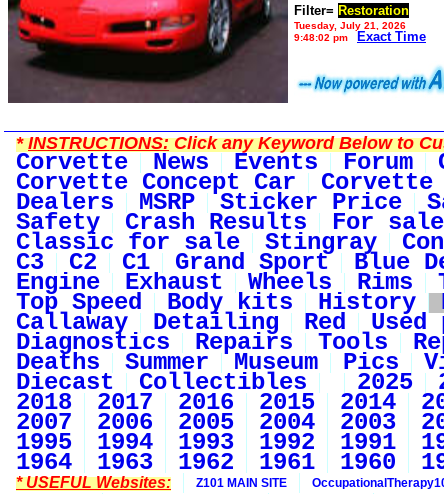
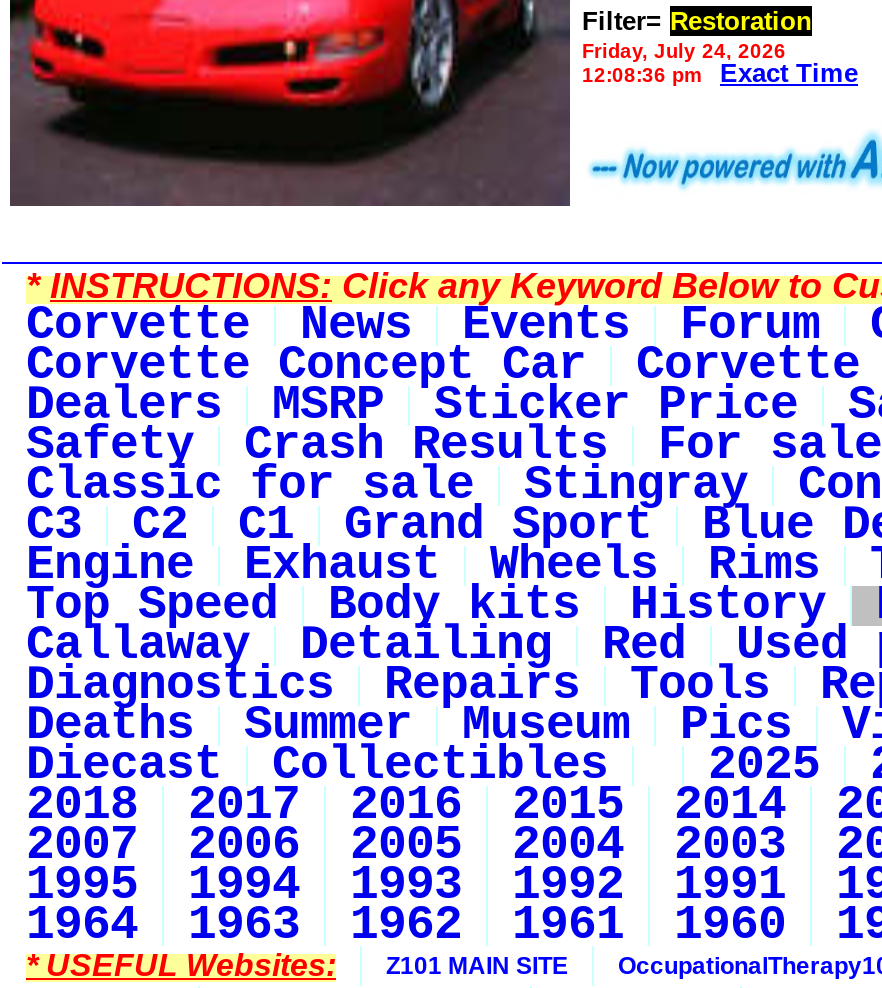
[294,20,406,31] Tuesday, July 21, 2026 -> [582,40,786,62] Friday, July 24, 2026
[294,29,426,44] 9:48:02 pm Exact Time -> [582,58,858,88] 12:08:36 pm Exact Time

